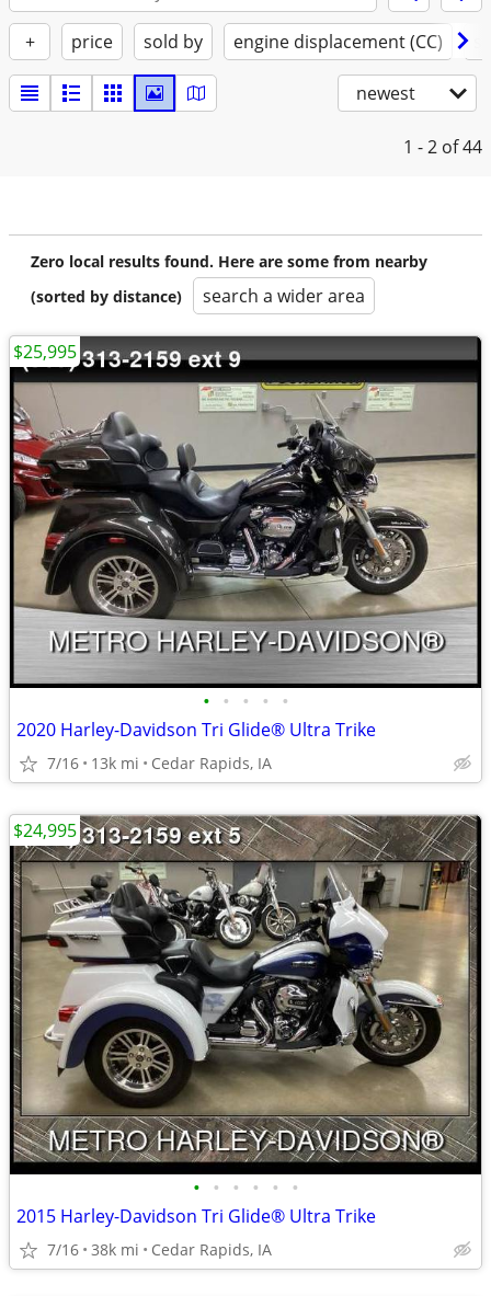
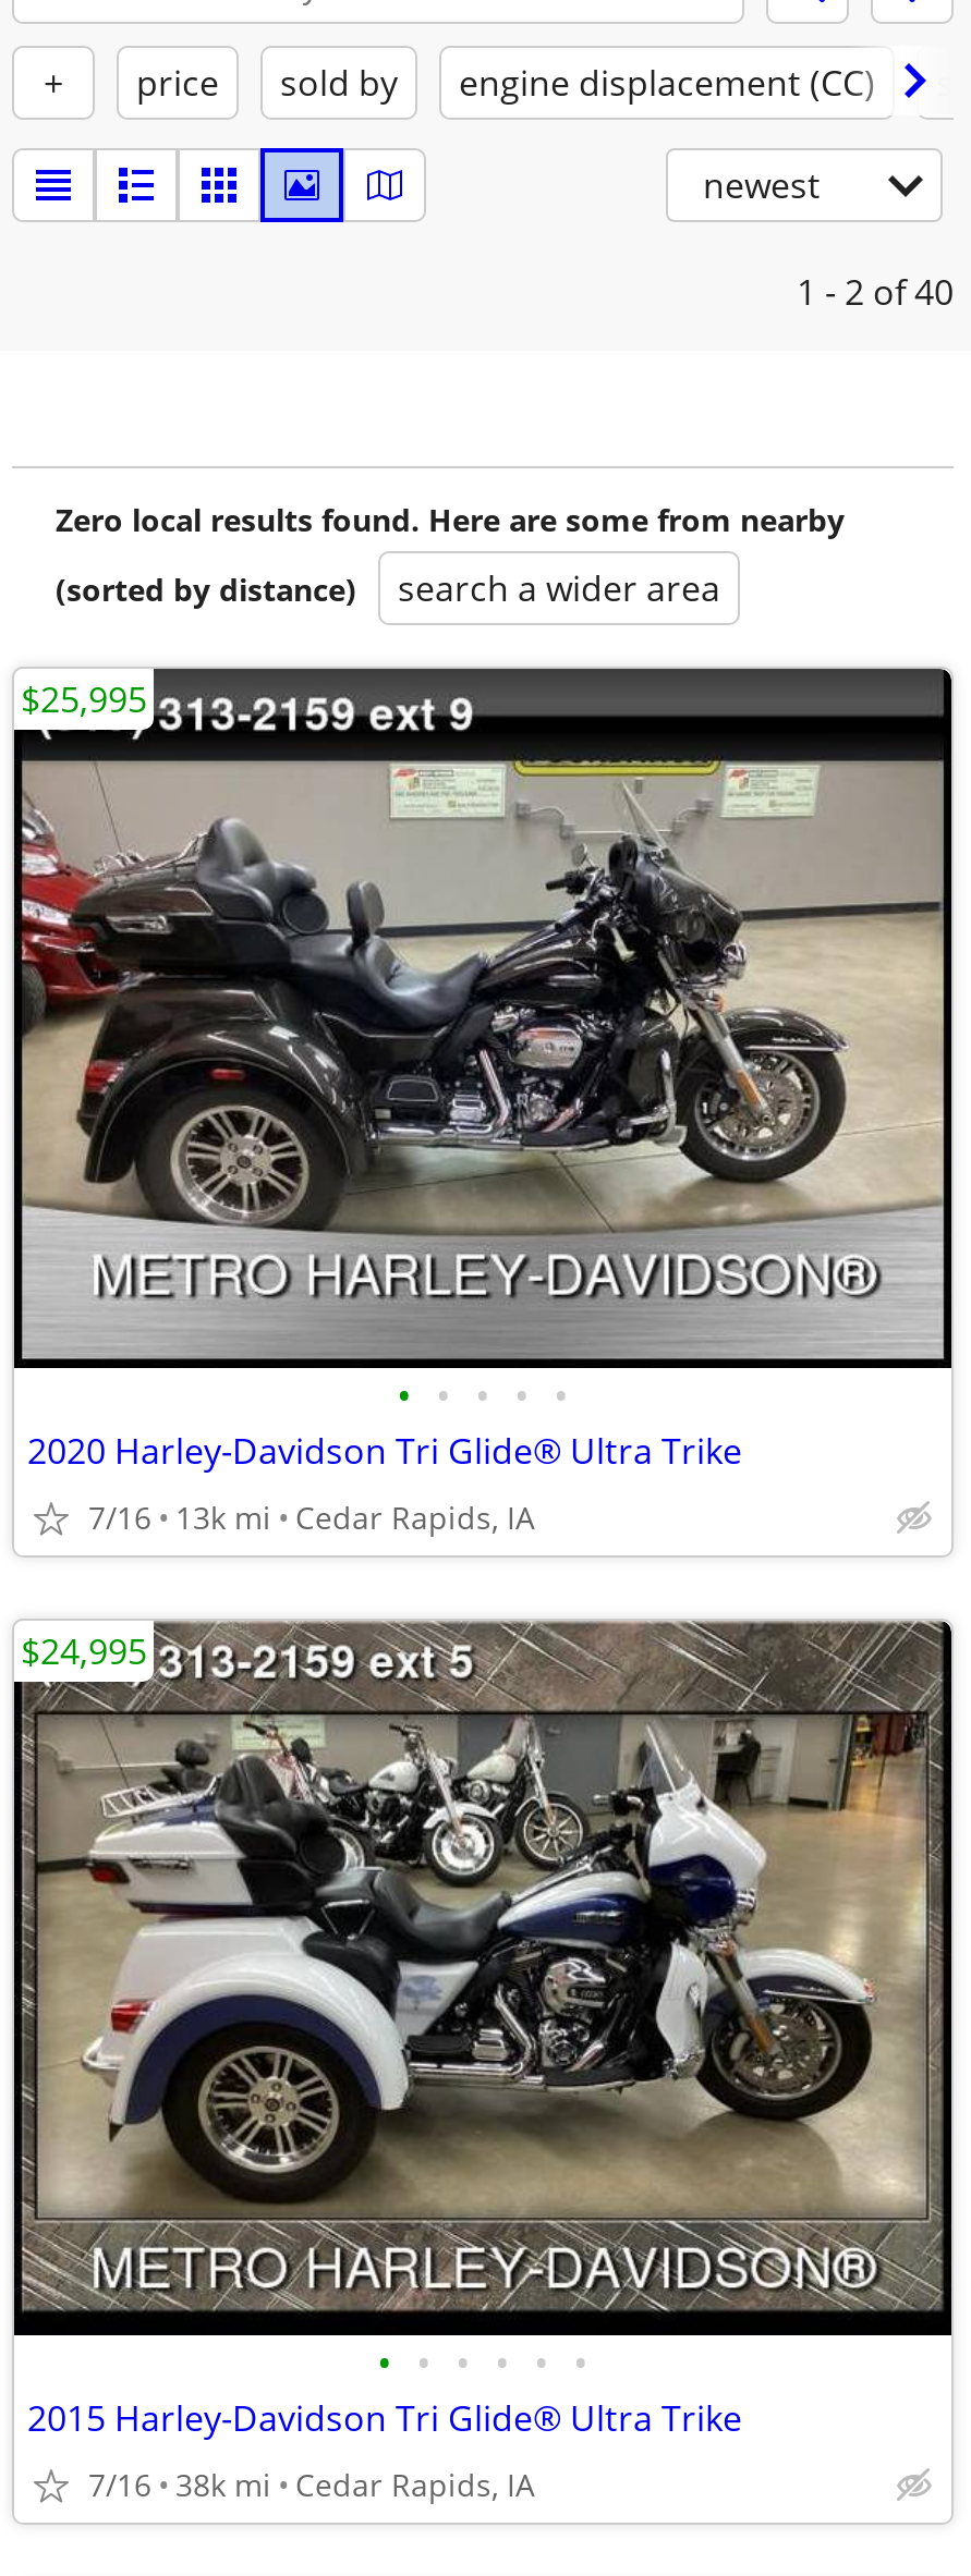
[403,135,482,159] 1 - 2 of 44 -> [797,268,954,316] 1 - 2 of 40

